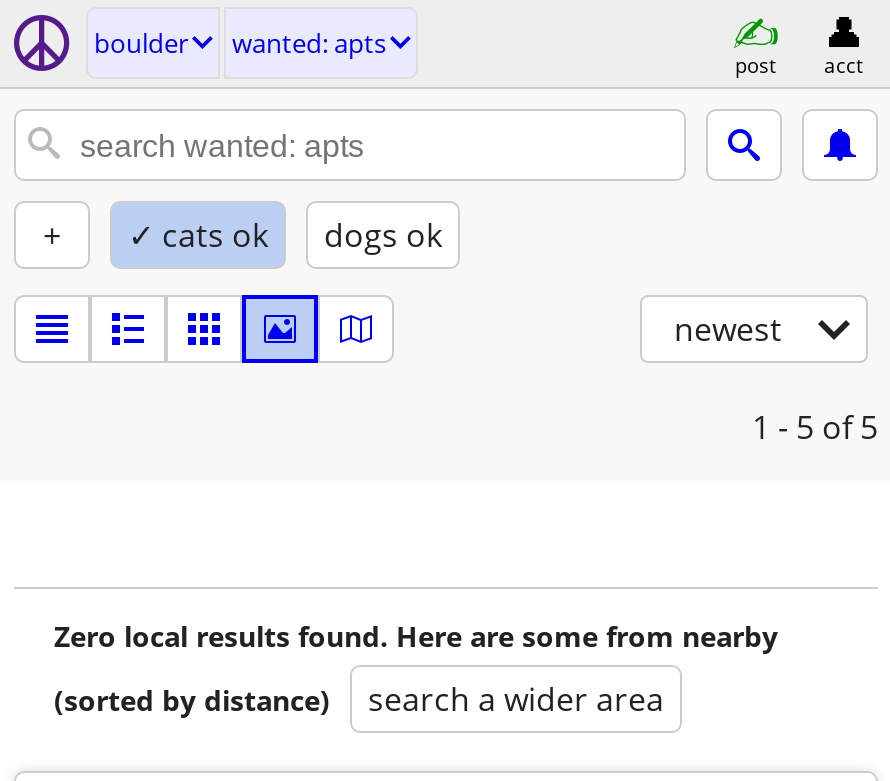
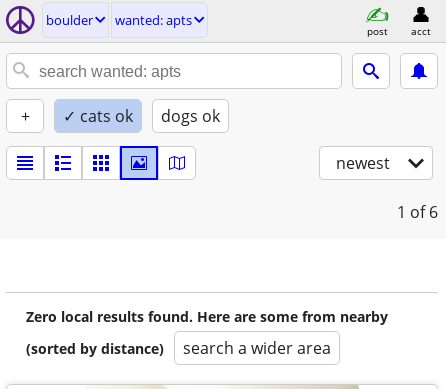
[752,405,878,449] 1 - 5 of 5 -> [397,201,438,223] 1 of 6

